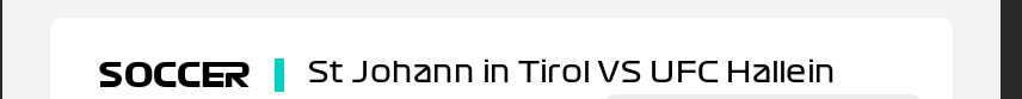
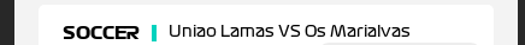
[308,58,836,87] St Johann in Tirol VS UFC Hallein -> [169,25,411,39] Uniao Lamas VS Os Marialvas

